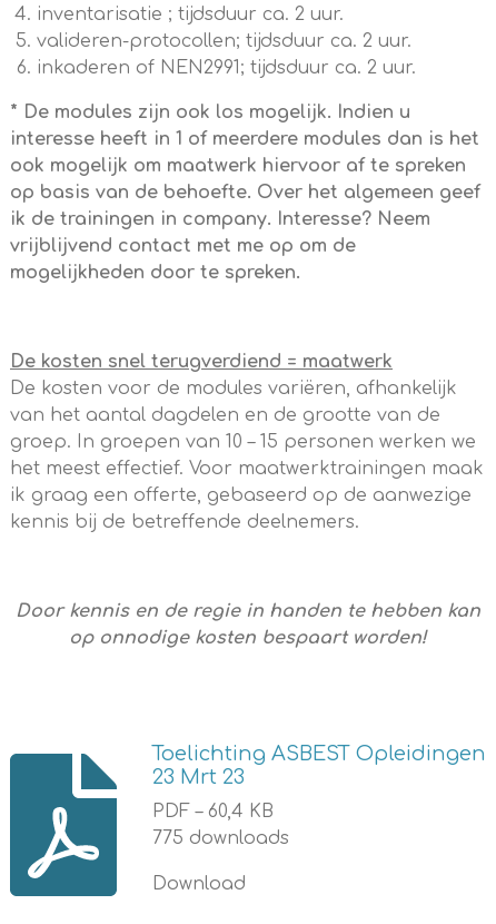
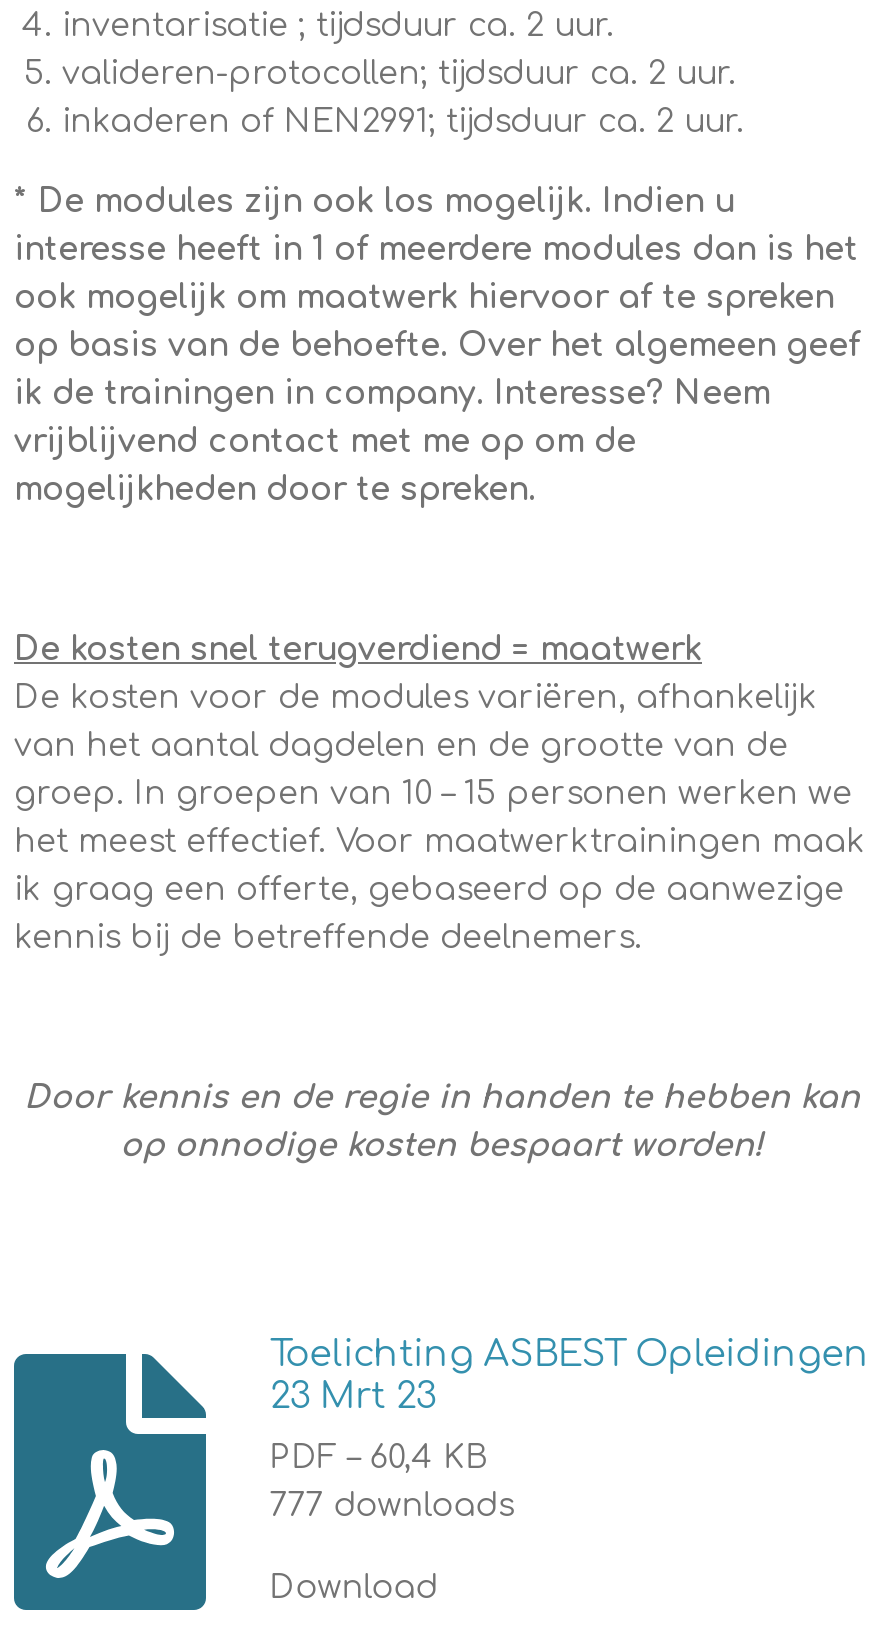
[152,828,289,848] 775 downloads -> [270,1488,514,1524] 777 downloads

